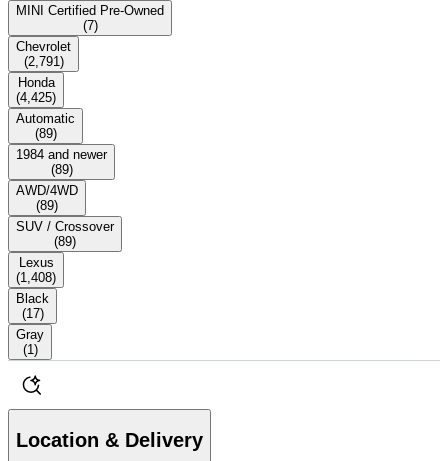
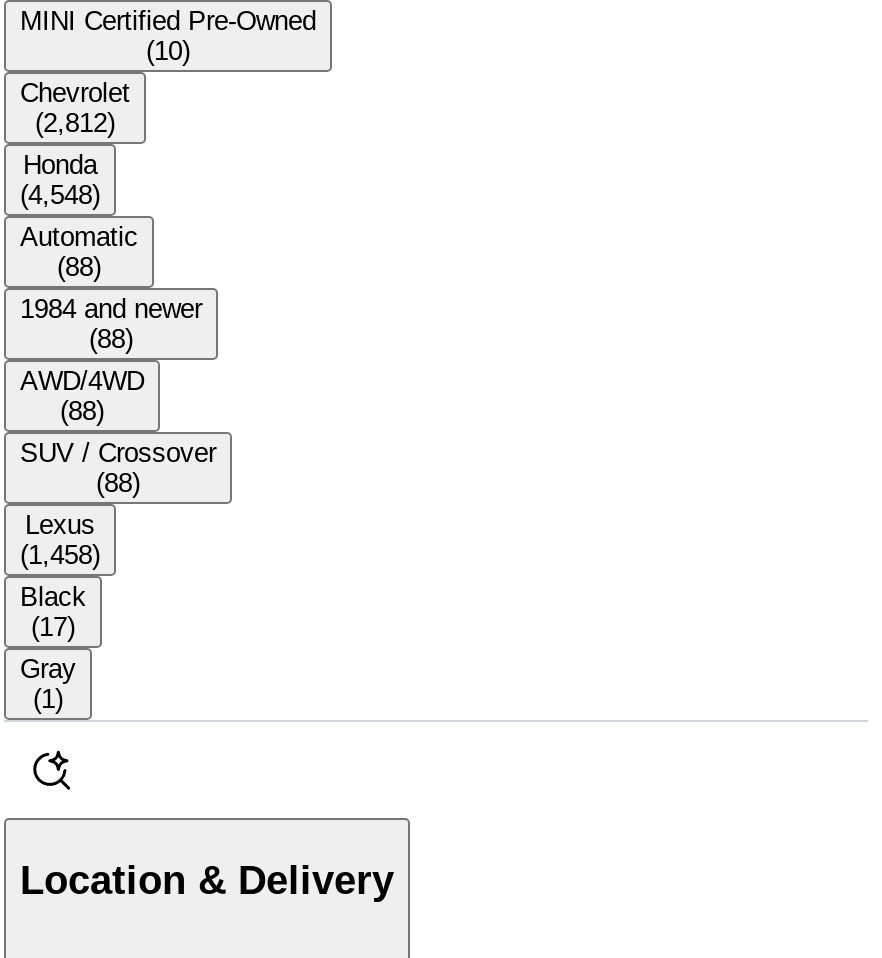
[82,18,97,33] (7) -> [146,36,190,66] (10)
[23,54,63,69] (2,791) -> [35,108,115,138] (2,812)
[16,90,56,105] (4,425) -> [20,180,100,210] (4,548)
[34,126,56,141] (89) -> [57,252,101,282] (88)
[50,162,72,177] (89) -> [89,324,133,354] (88)
[36,198,58,213] (89) -> [60,396,104,426] (88)
[54,234,76,249] (89) -> [96,468,140,498] (88)
[16,270,56,285] (1,408) -> [20,540,100,570] (1,458)

